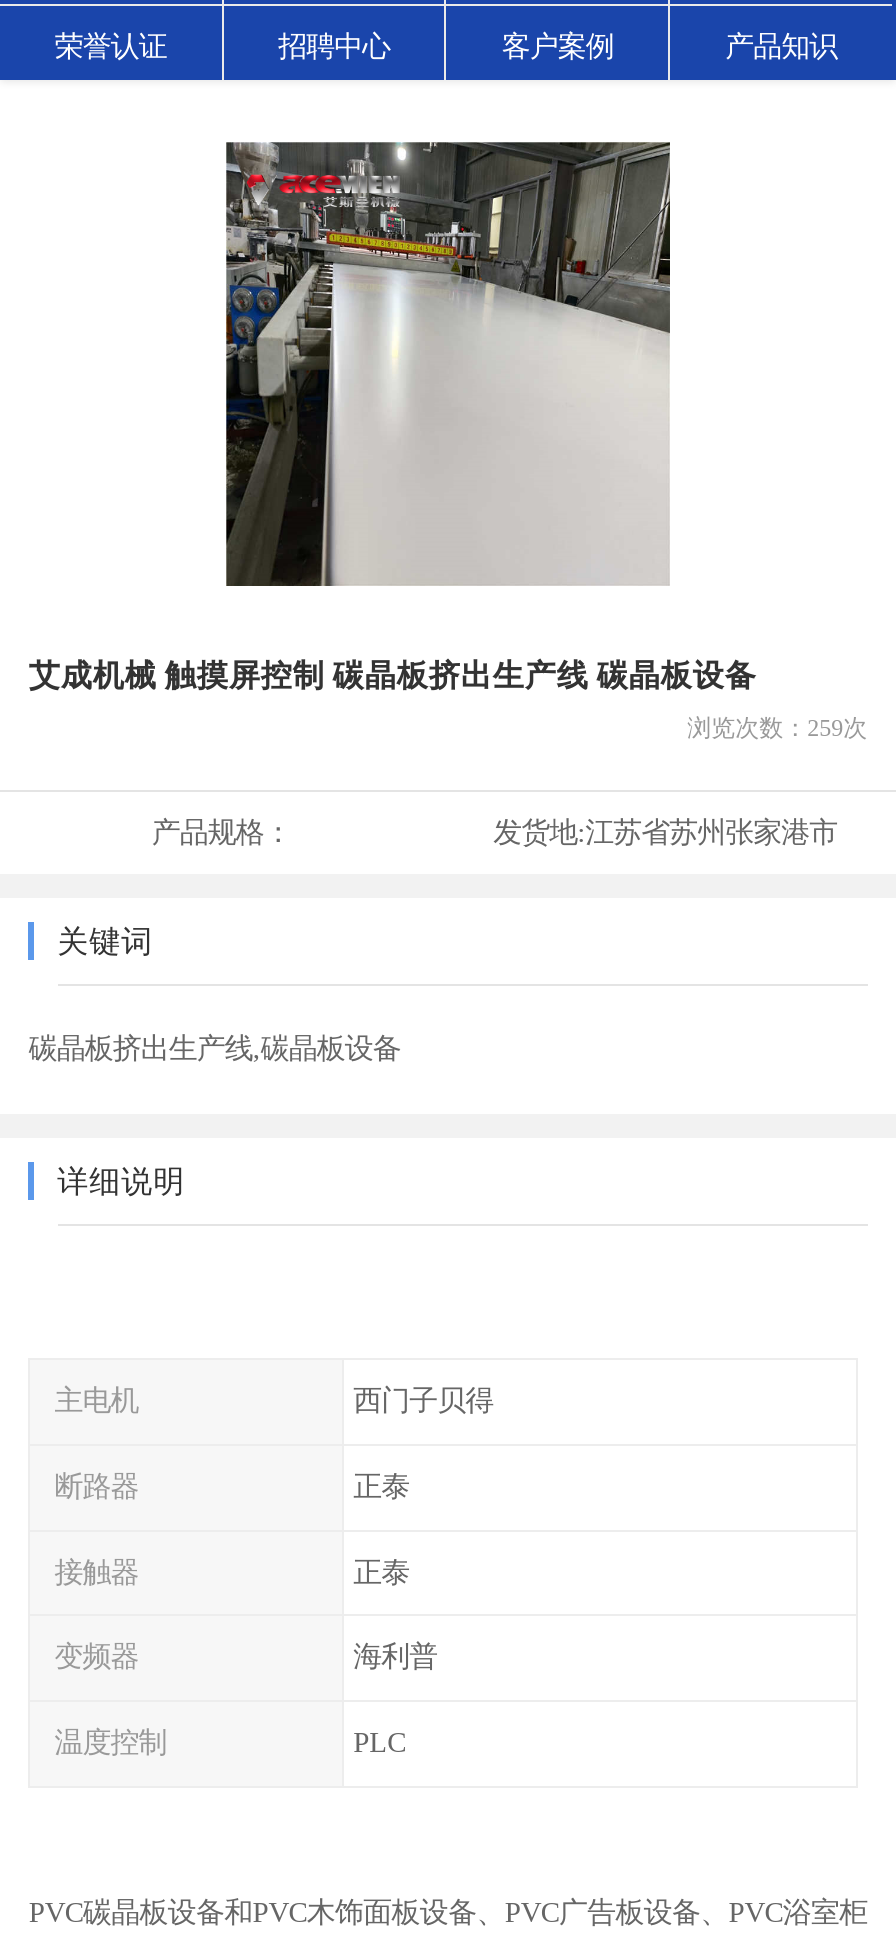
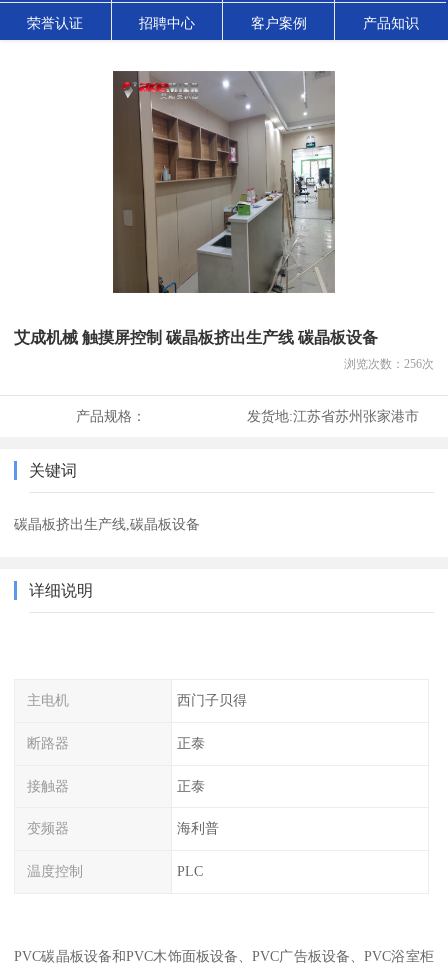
[226,142,672,588] [image] -> [113,71,336,294] [image]
[687,714,867,742] 浏览次数：259次 -> [344,357,434,371] 浏览次数：256次

